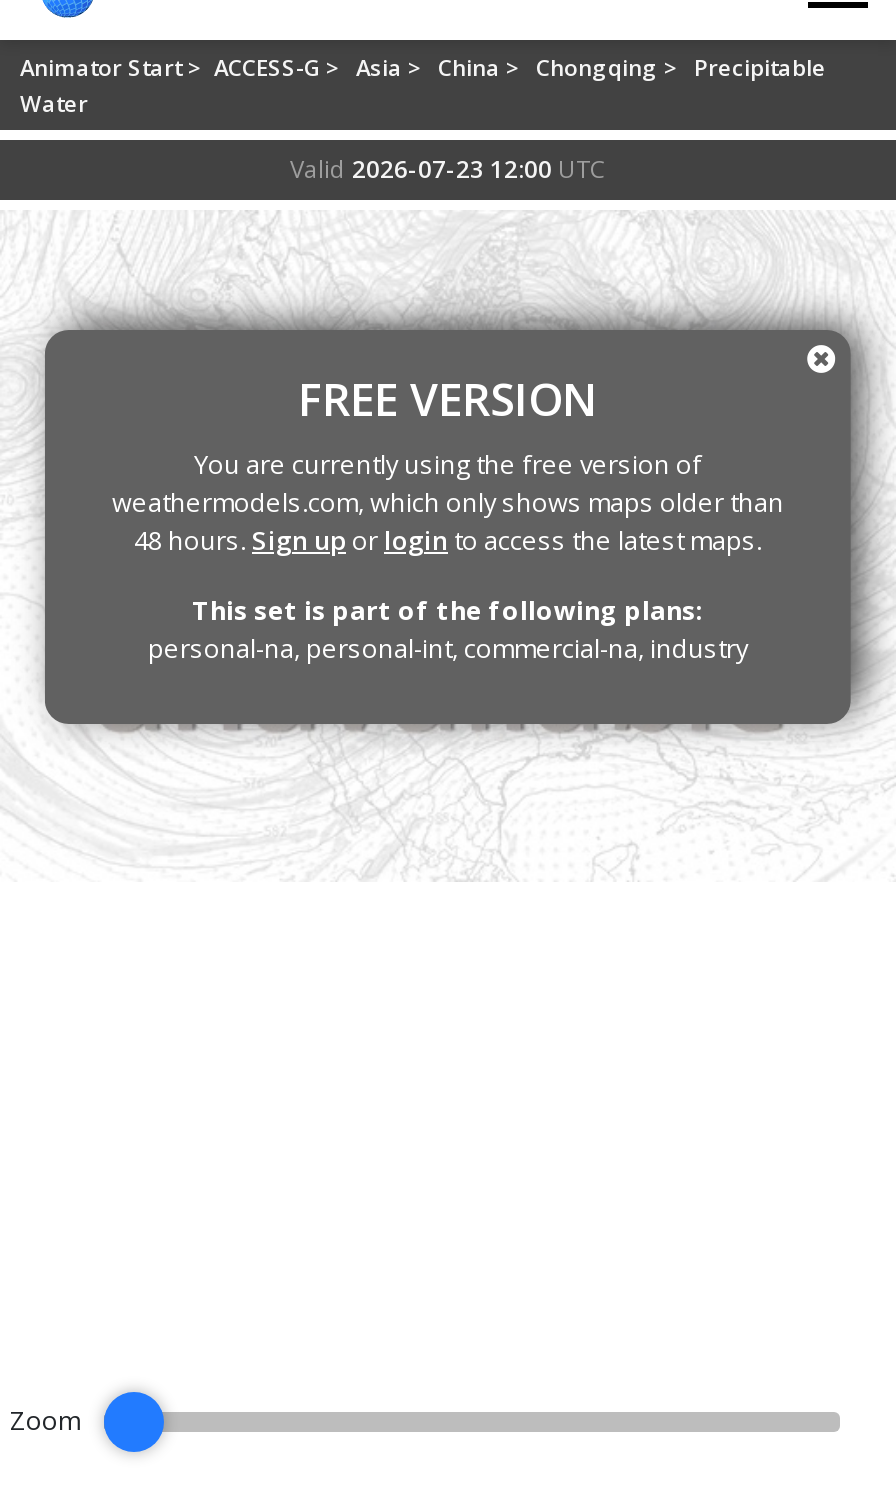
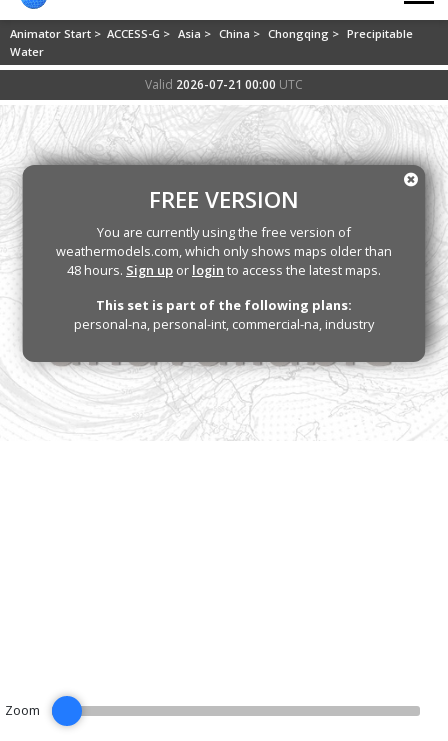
[290,152,606,186] Valid 2026-07-23 12:00 UTC -> [145,76,303,93] Valid 2026-07-21 00:00 UTC

